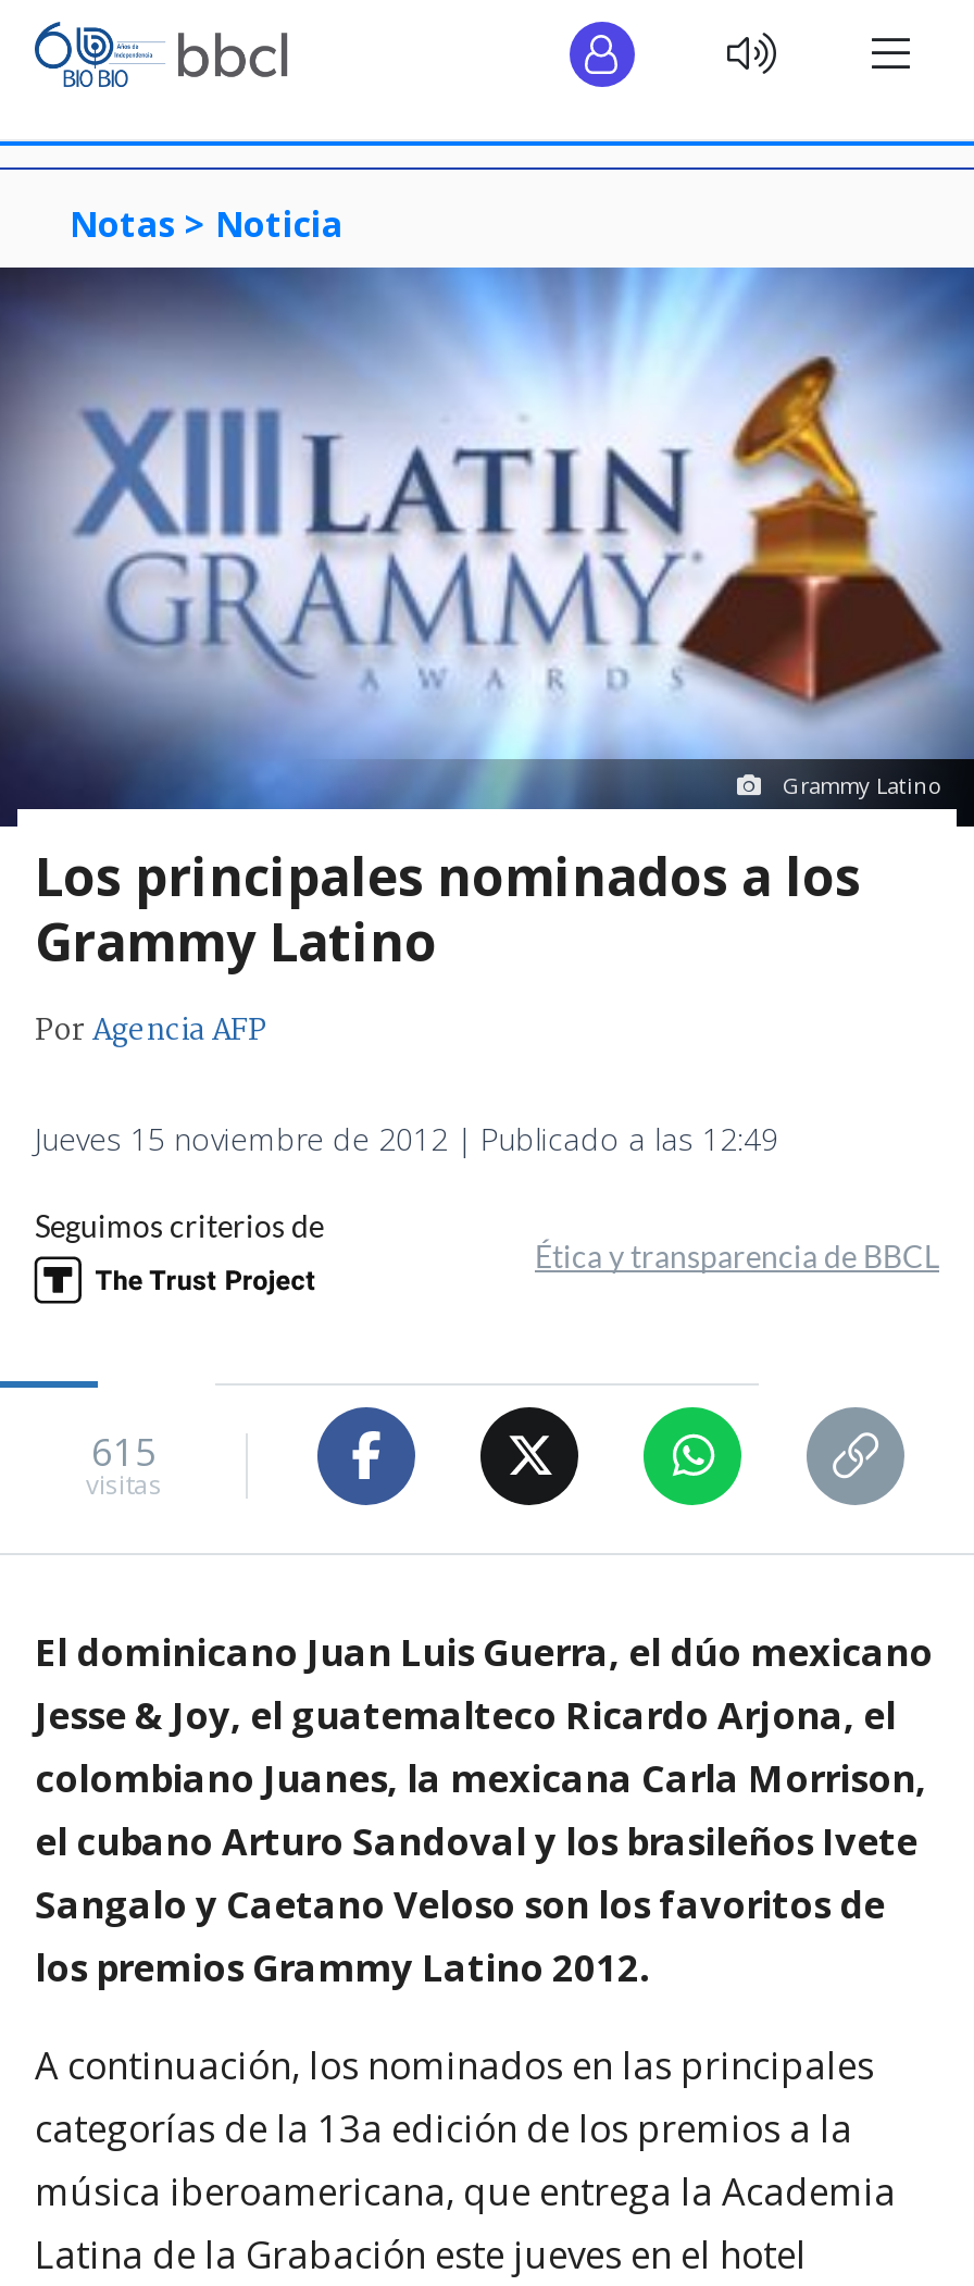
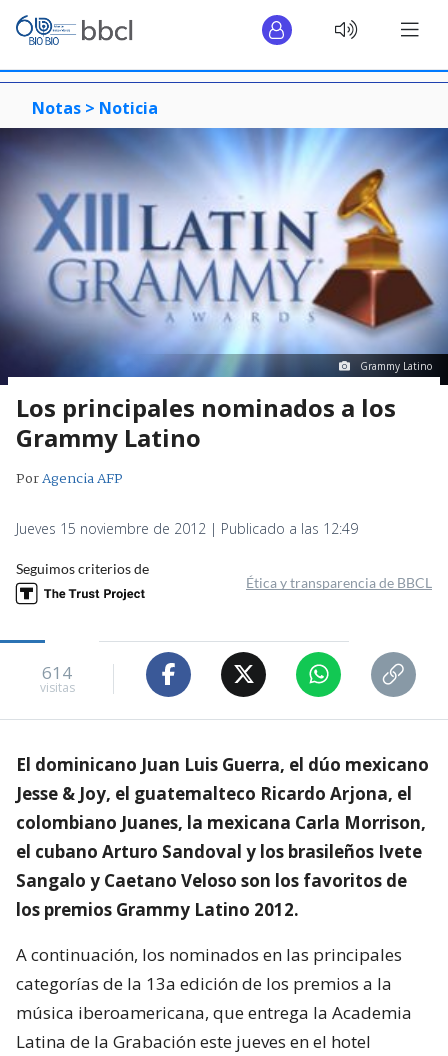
[91,1427,157,1478] 615 -> [42,661,72,684] 614

